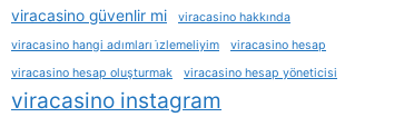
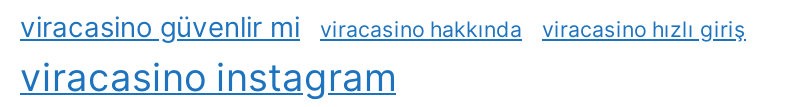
[11,38,337,81] viracasino hangi adımları i̇zlemeliyim | viracasino hesap | viracasino hesap oluşturmak | viracasino hesap yöneticisi -> [542,18,746,44] viracasino hızlı giriş

